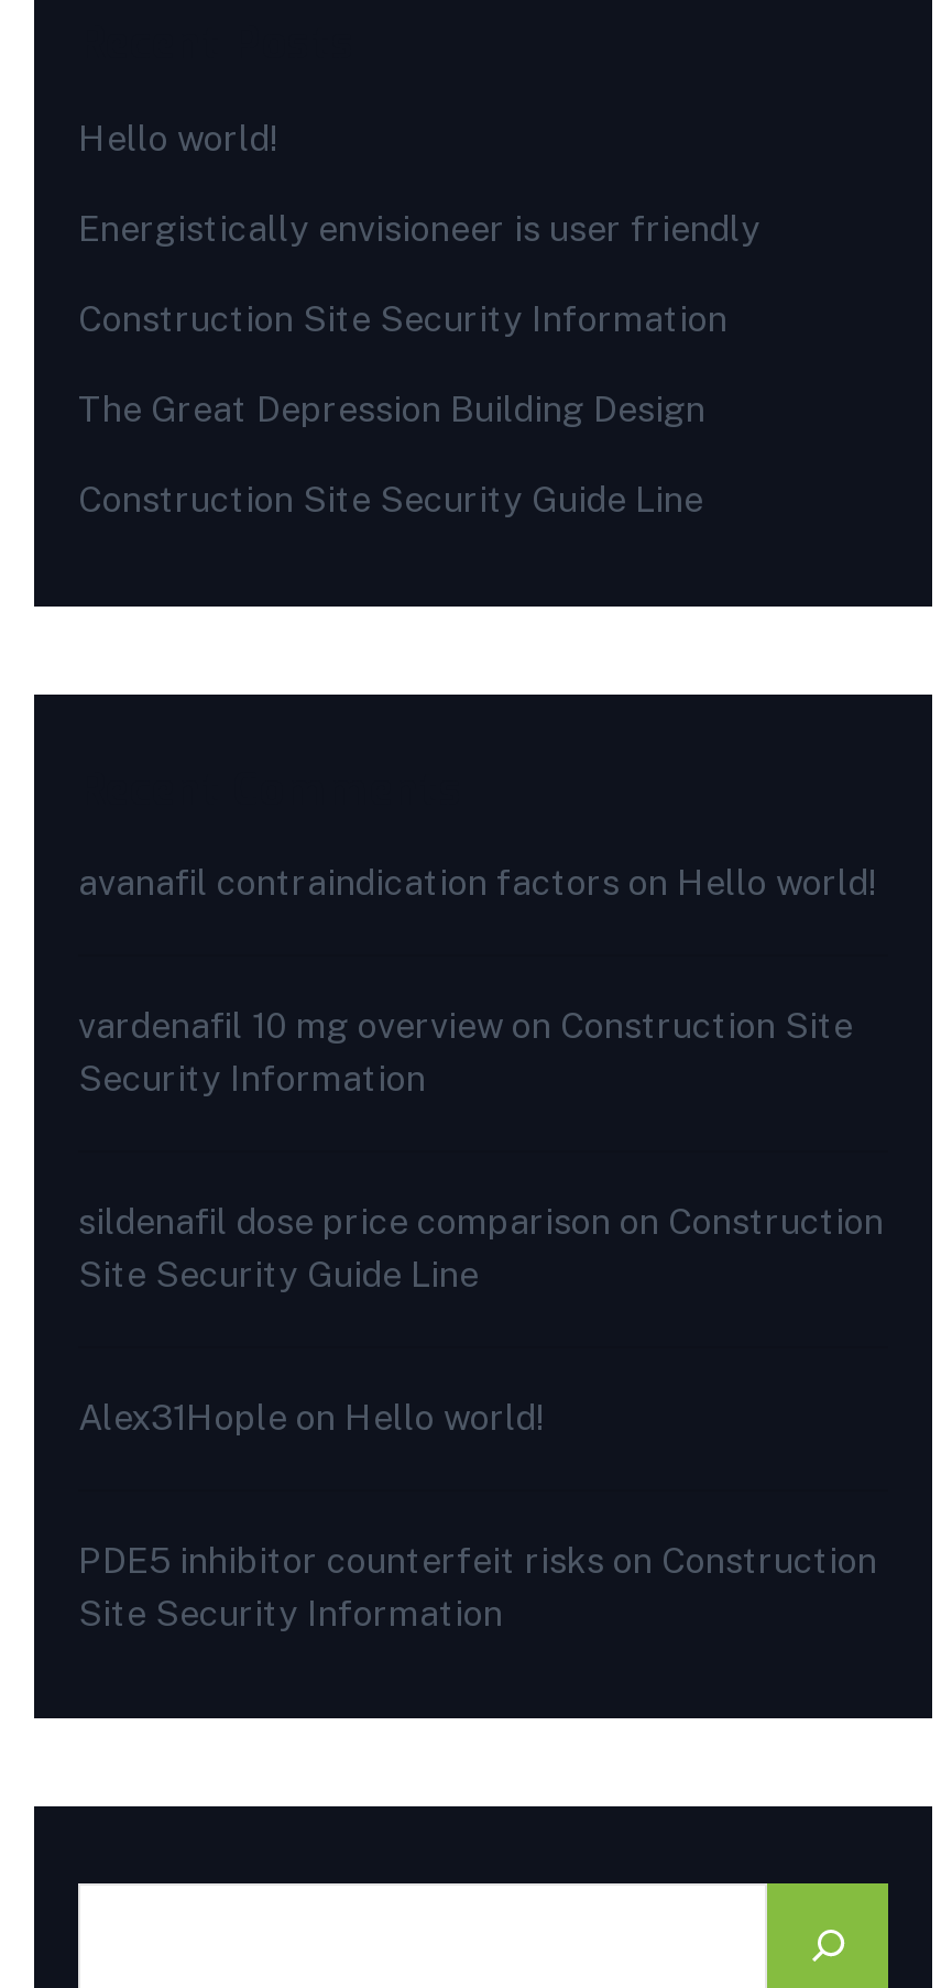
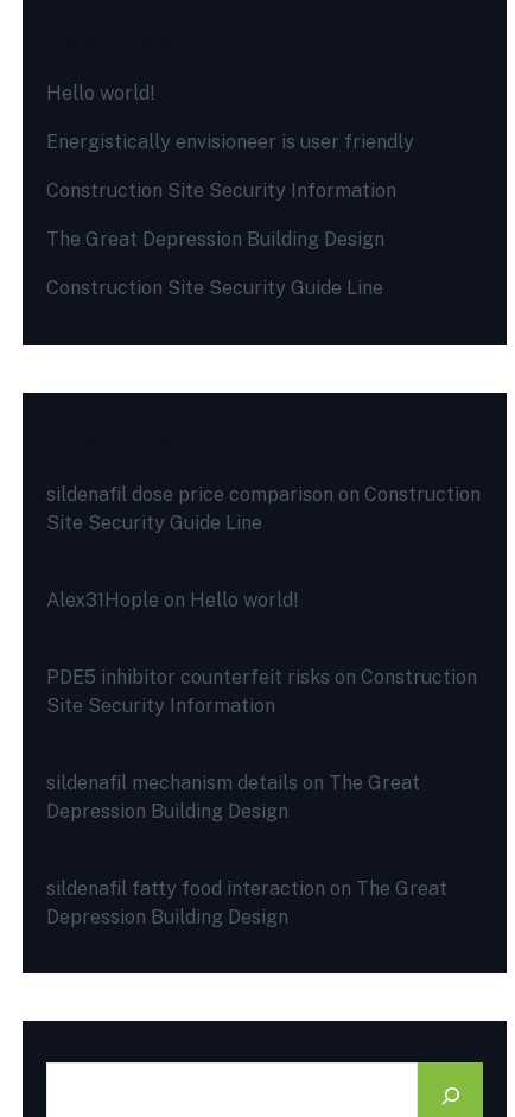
[78,862,879,1100] avanafil contraindication factors on Hello world! | vardenafil 10 mg overview on Construction Site | Security Information -> none
moved [78,1201,884,1635] -> [46,483,481,717]: sildenafil dose price comparison on Construction | Site Security Guide Line | Alex31Hople on Hello world! | PDE5 inhibitor counterfeit risks on Construction | Site Security Information
none -> [46,772,447,928] sildenafil mechanism details on The Great | Depression Building Design | sildenafil fatty food interaction on The Great | Depression Building Design

